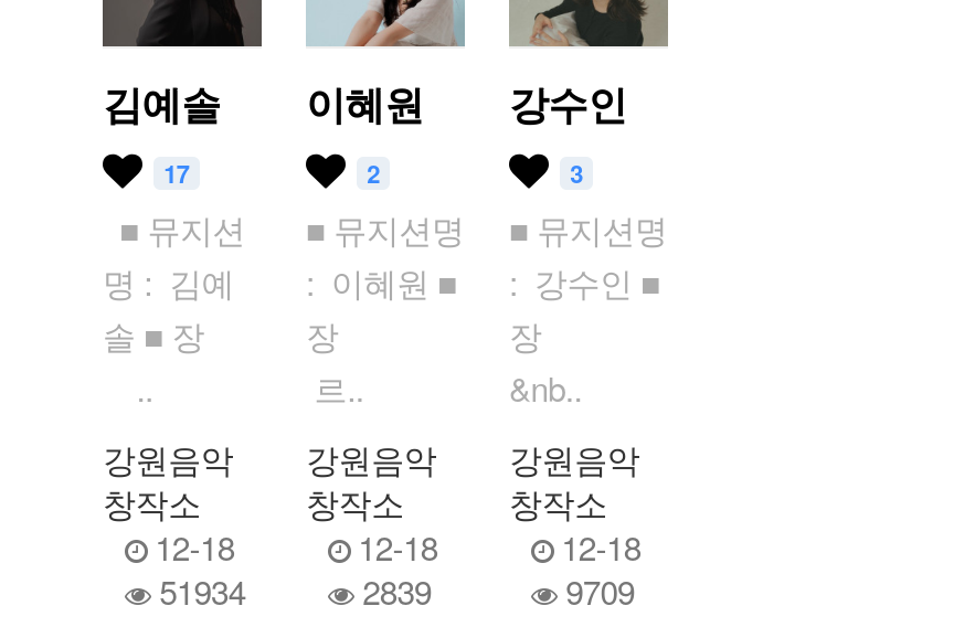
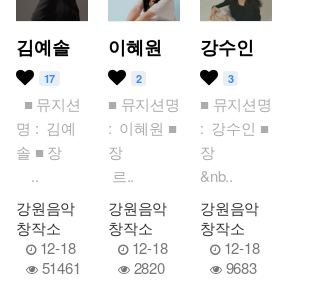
[151,568,245,614] 51934 -> [38,257,81,278] 51461
[354,568,431,614] 2839 -> [130,257,165,278] 2820
[557,568,634,614] 9709 -> [222,257,257,278] 9683

